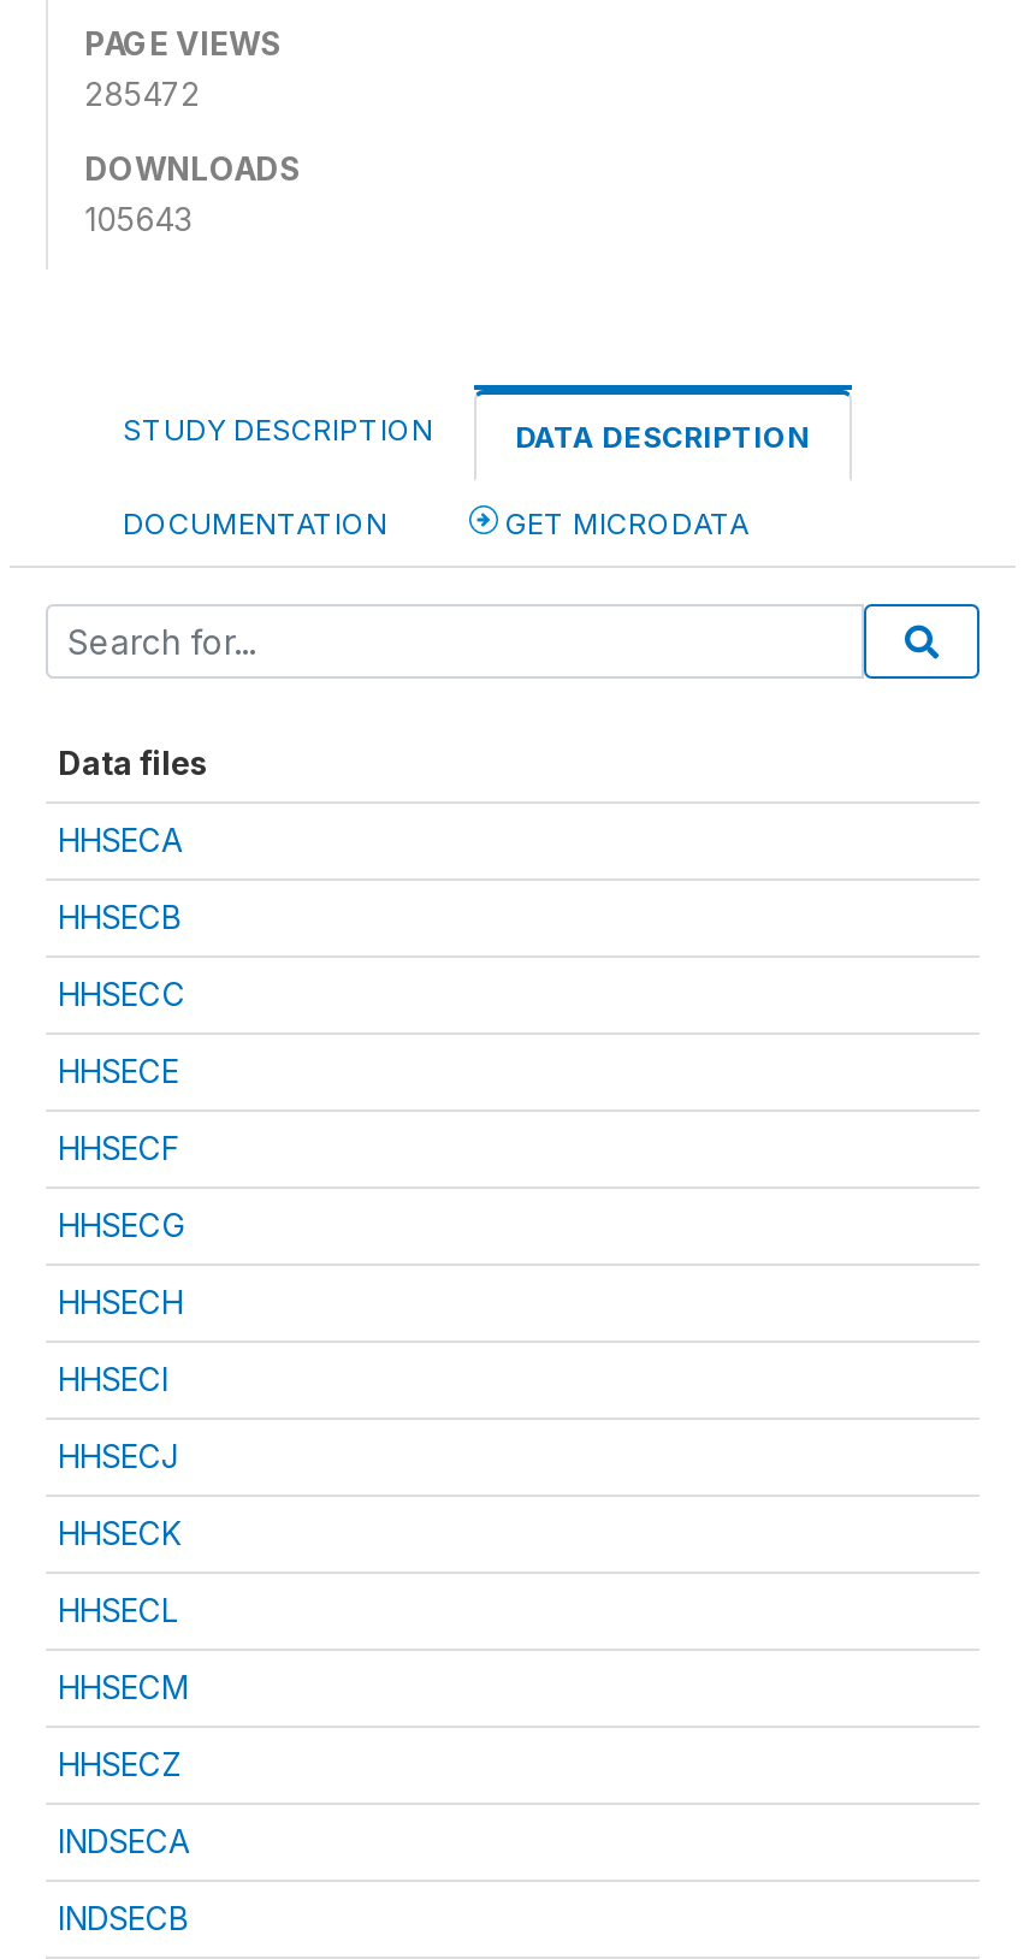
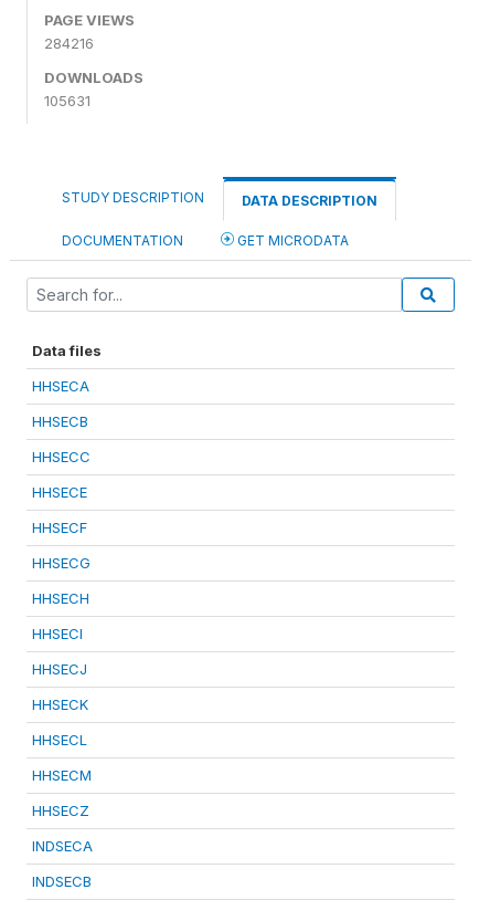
[84,73,200,112] 285472 -> [44,34,94,51] 284216
[84,199,193,237] 105643 -> [44,91,91,109] 105631

